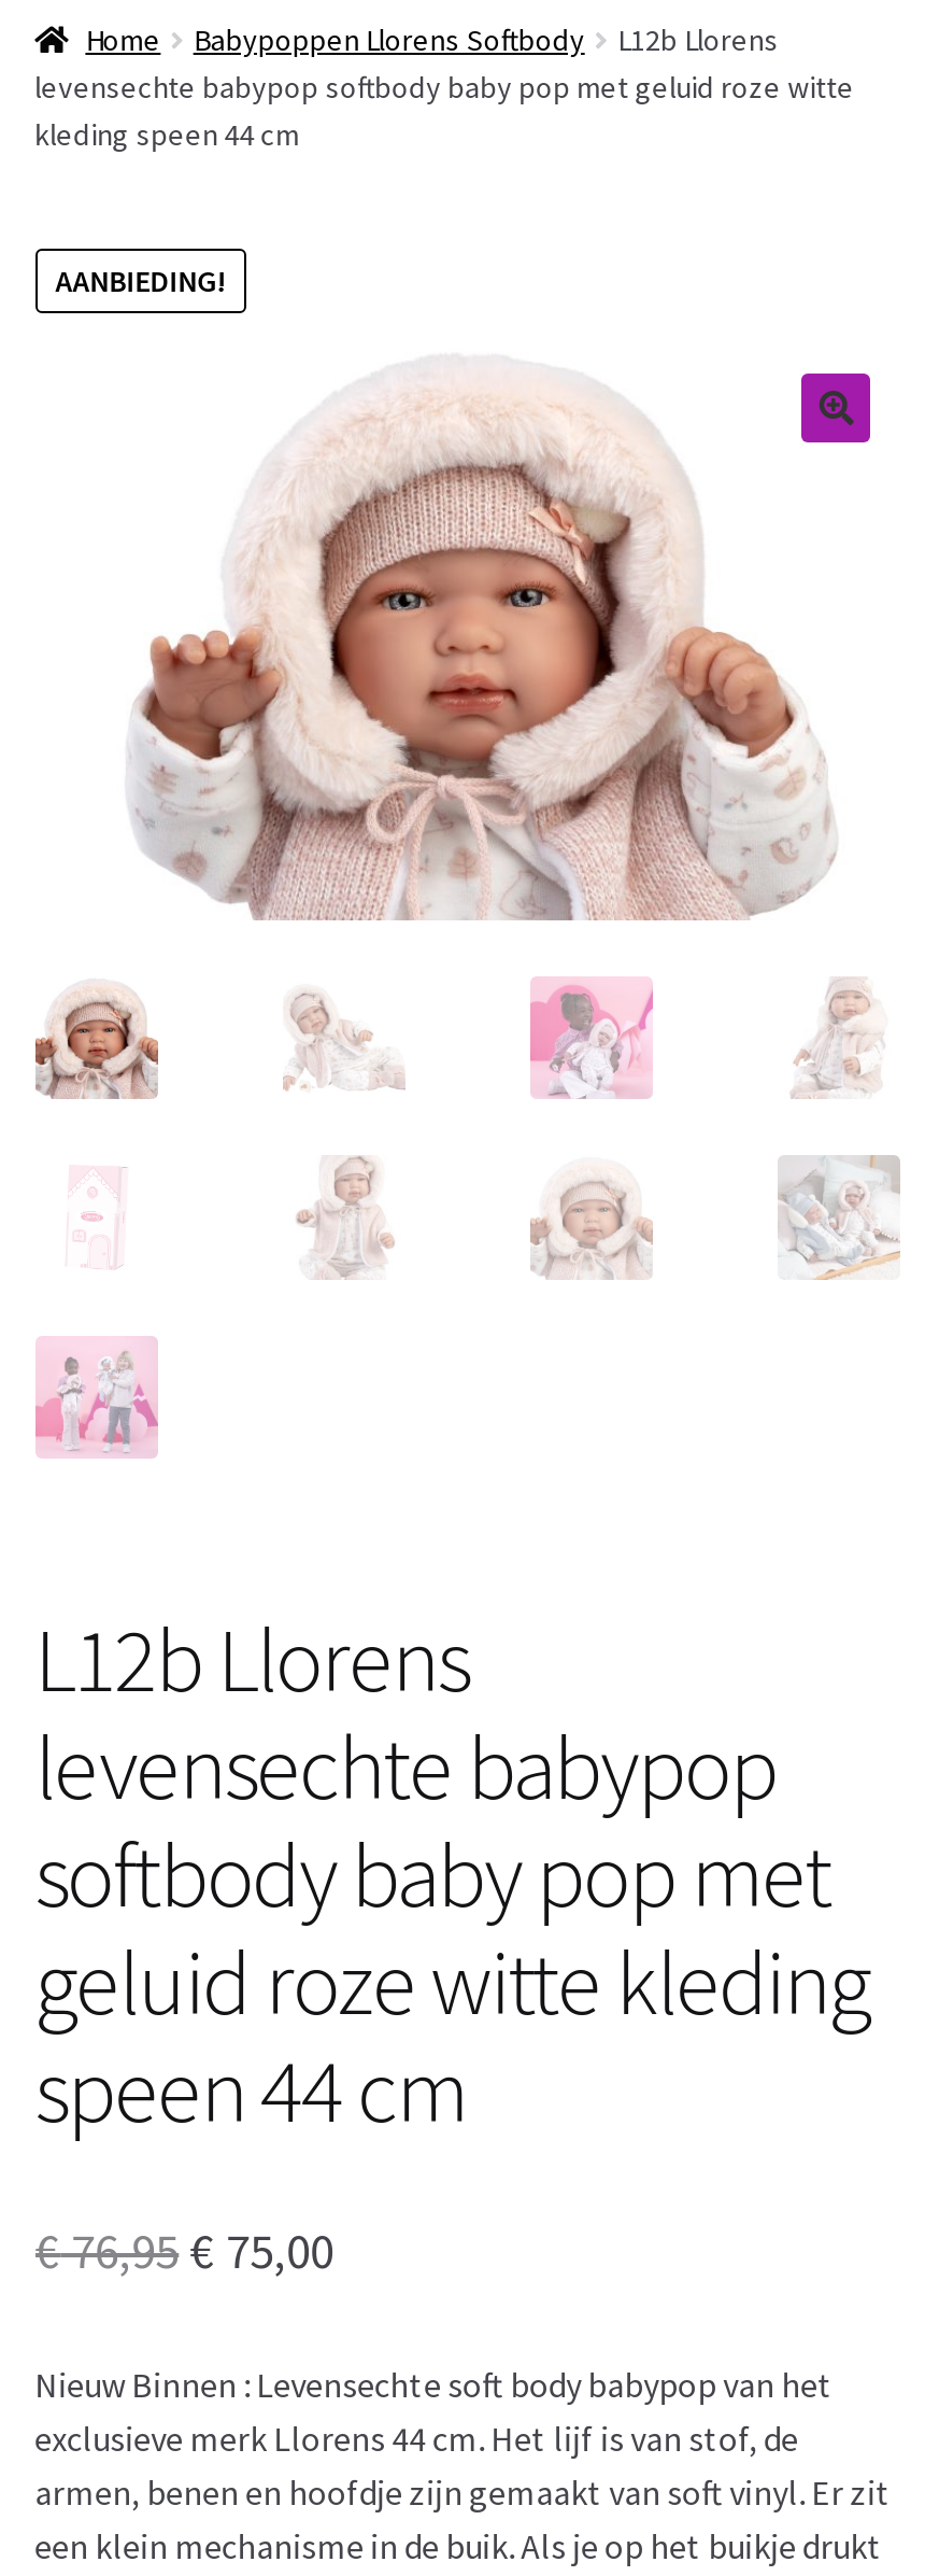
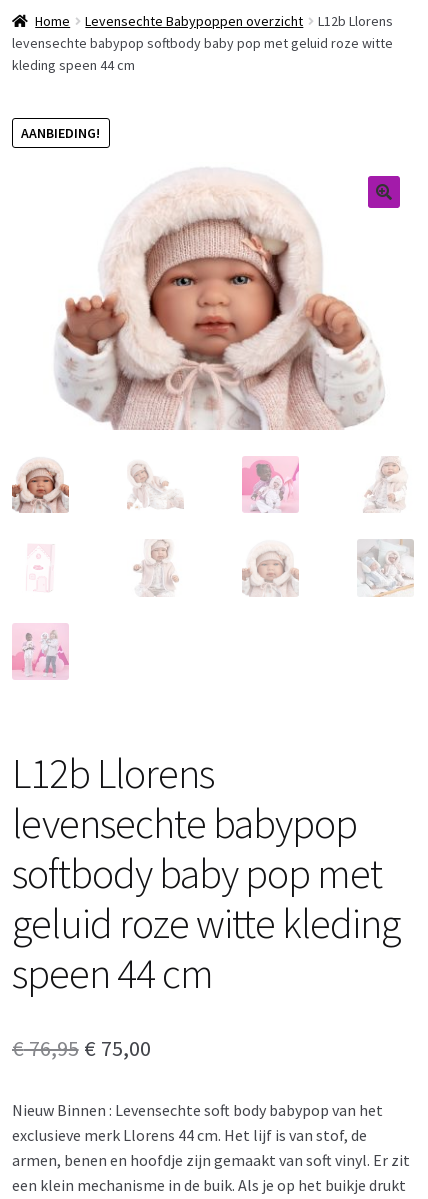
[193,21,585,60] Babypoppen Llorens Softbody -> [85,12,303,30] Levensechte Babypoppen overzicht

